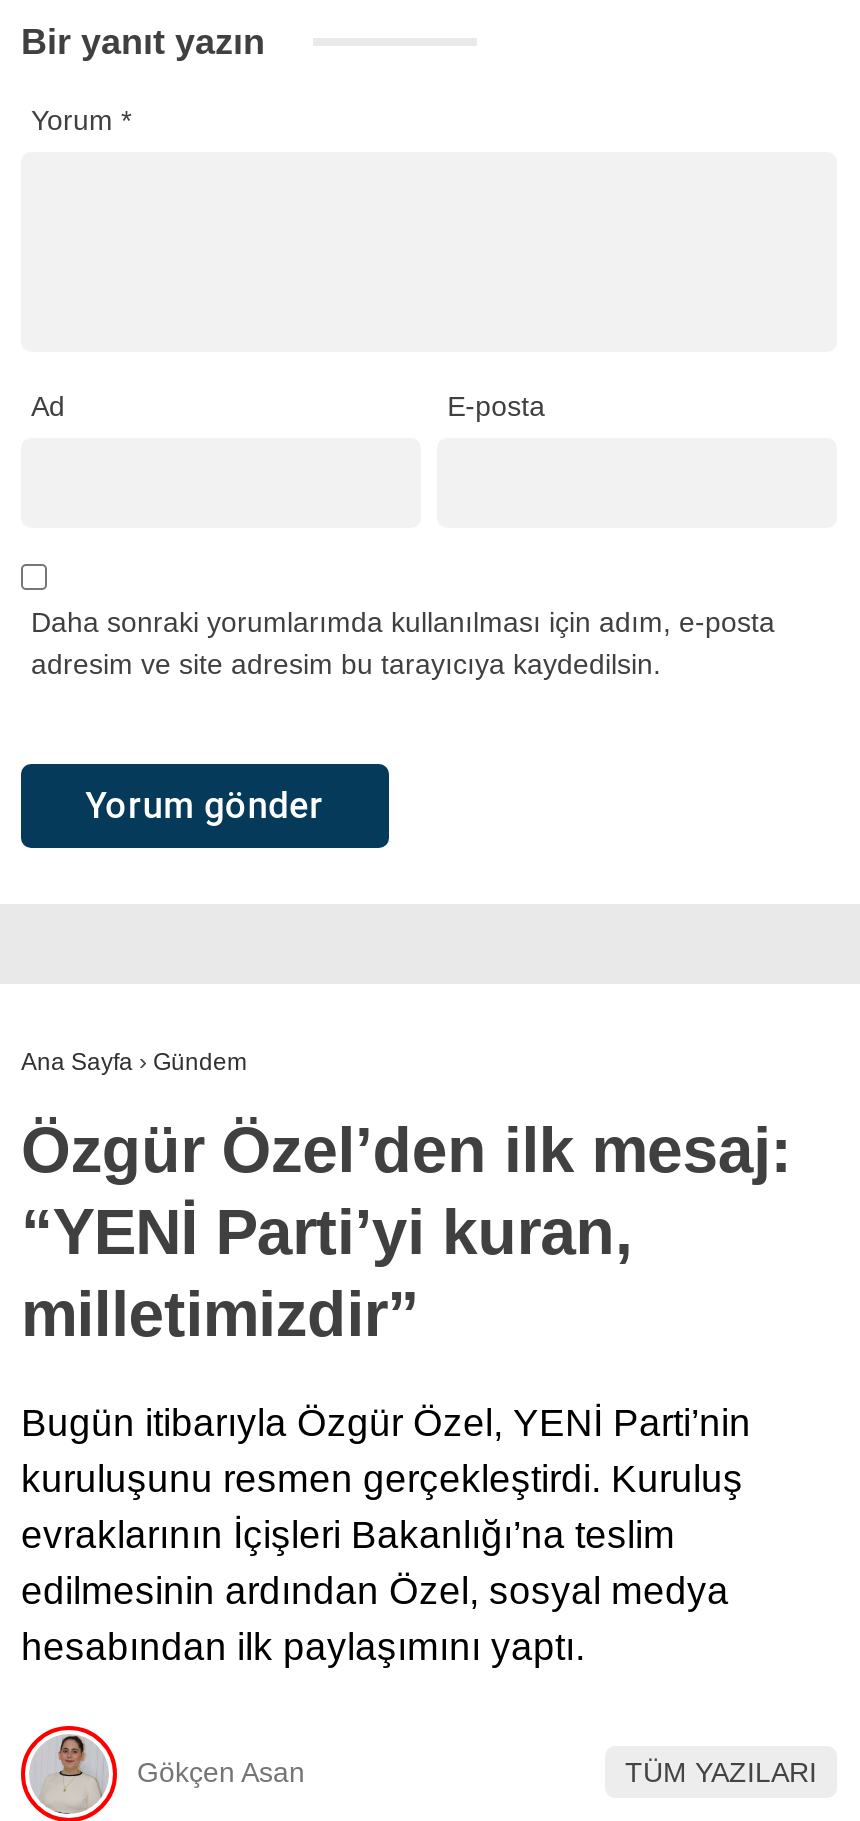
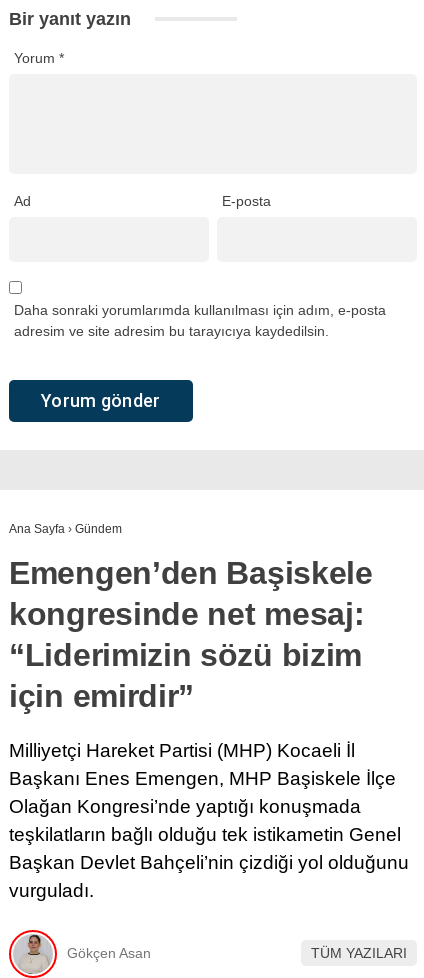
[21,1113,792,1349] Özgür Özel’den ilk mesaj: | “YENİ Parti’yi kuran, | milletimizdir” -> [9,555,373,714] Emengen’den Başiskele | kongresinde net mesaj: | “Liderimizin sözü bizim | için emirdir”
[21,1401,751,1667] Bugün itibarıyla Özgür Özel, YENİ Parti’nin | kuruluşunu resmen gerçekleştirdi. Kuruluş | evraklarının İçişleri Bakanlığı’na teslim | edilmesinin ardından Özel, sosyal medya | hesabından ilk paylaşımını yaptı. -> [9,740,409,901] Milliyetçi Hareket Partisi (MHP) Kocaeli İl | Başkanı Enes Emengen, MHP Başiskele İlçe | Olağan Kongresi’nde yaptığı konuşmada | teşkilatların bağlı olduğu tek istikametin Genel | Başkan Devlet Bahçeli’nin çizdiği yol olduğunu | vurguladı.

